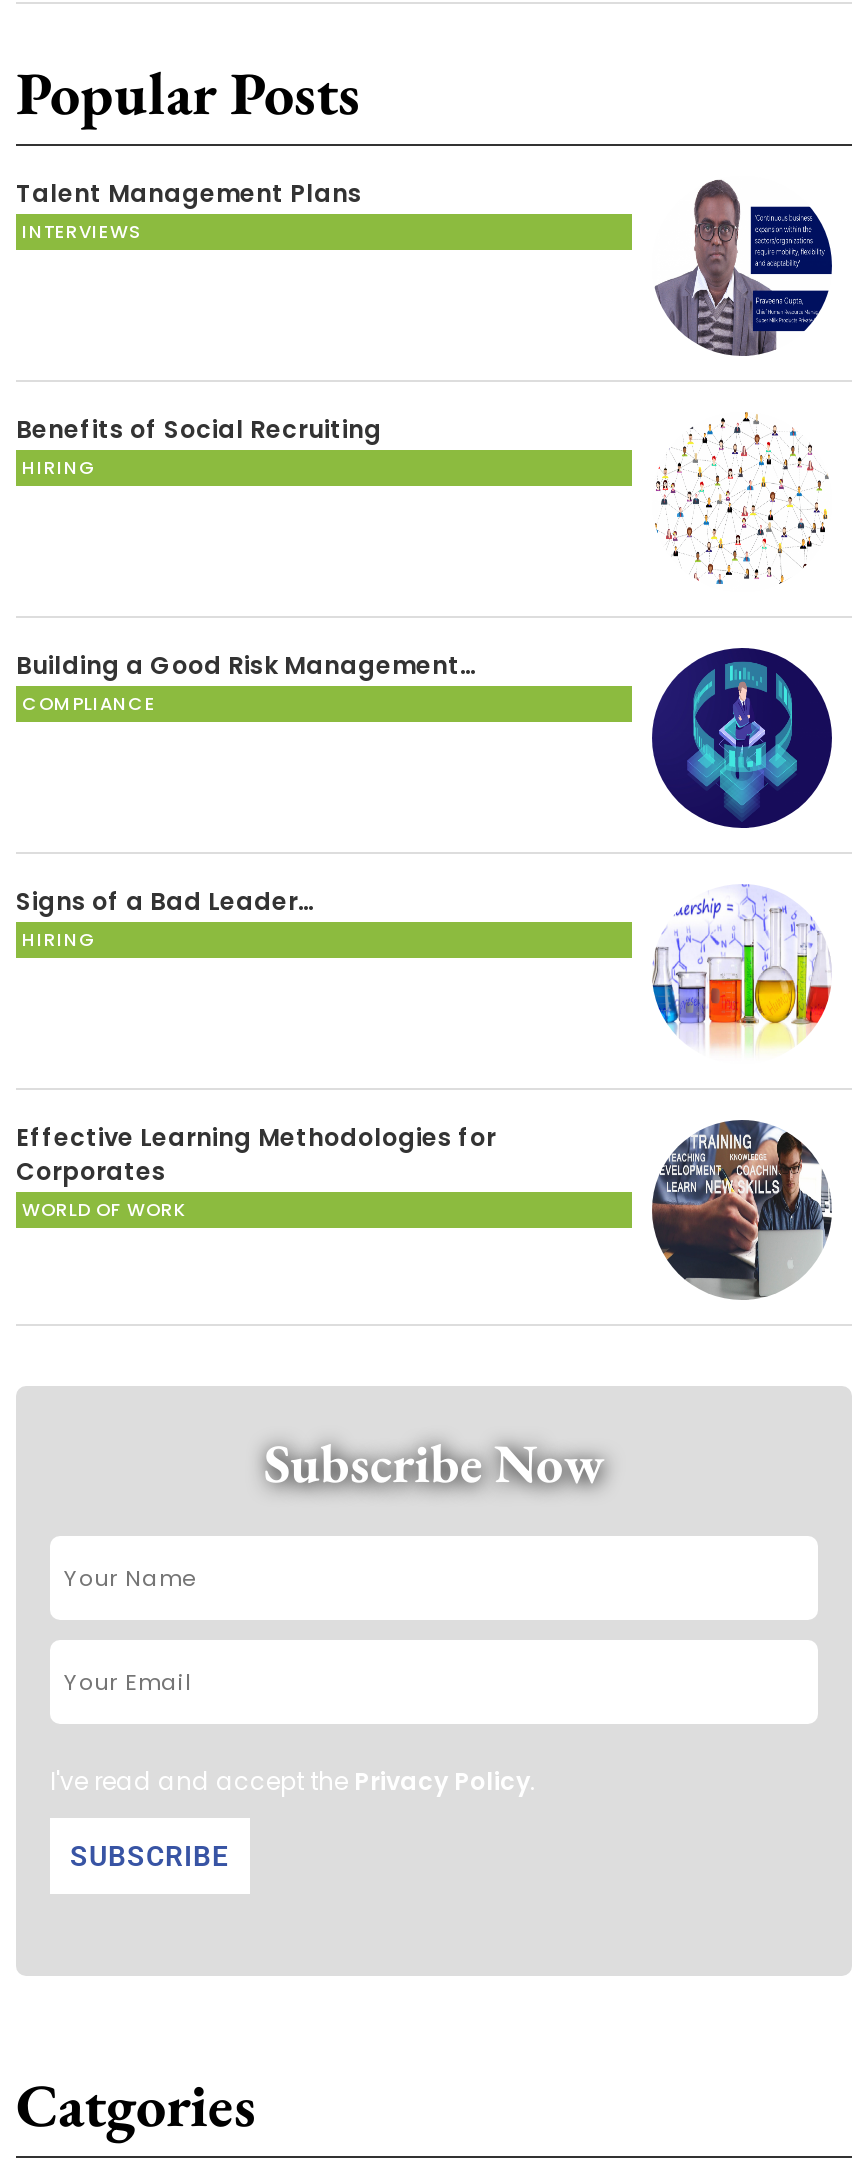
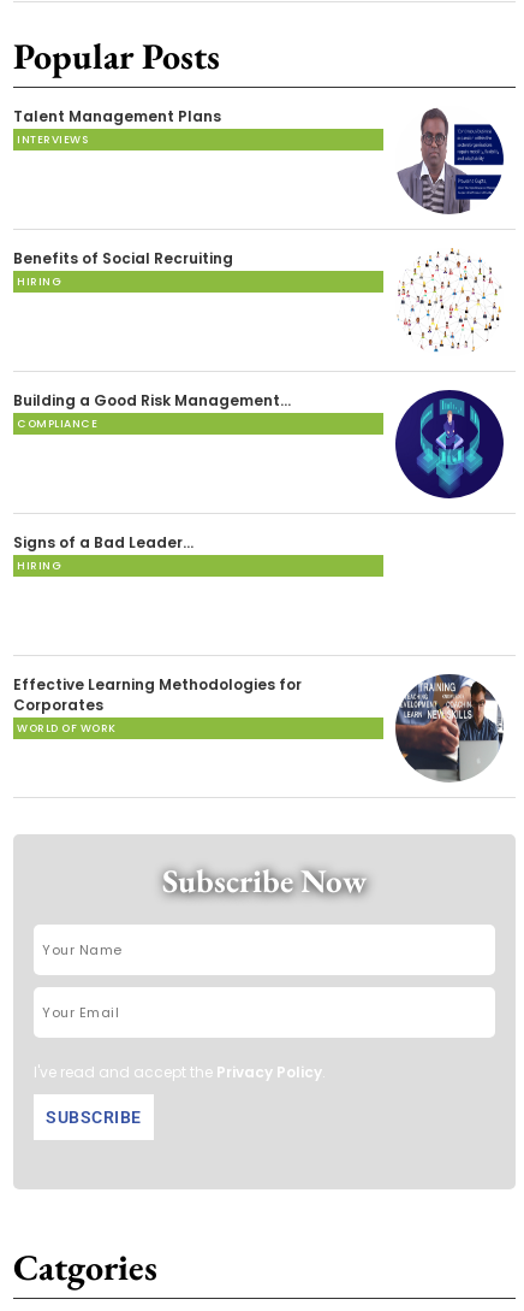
[650,884,832,1050] [image] -> none

